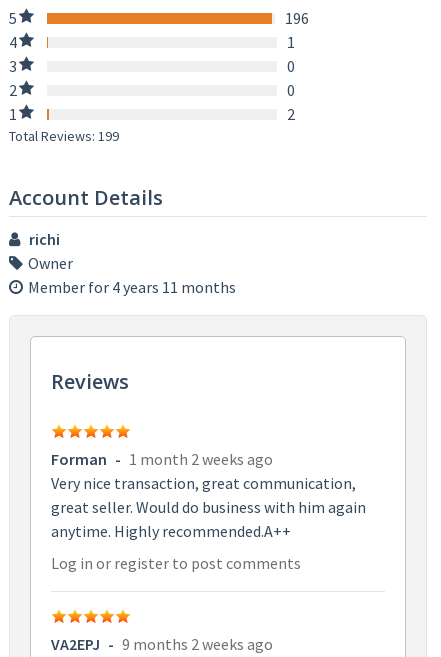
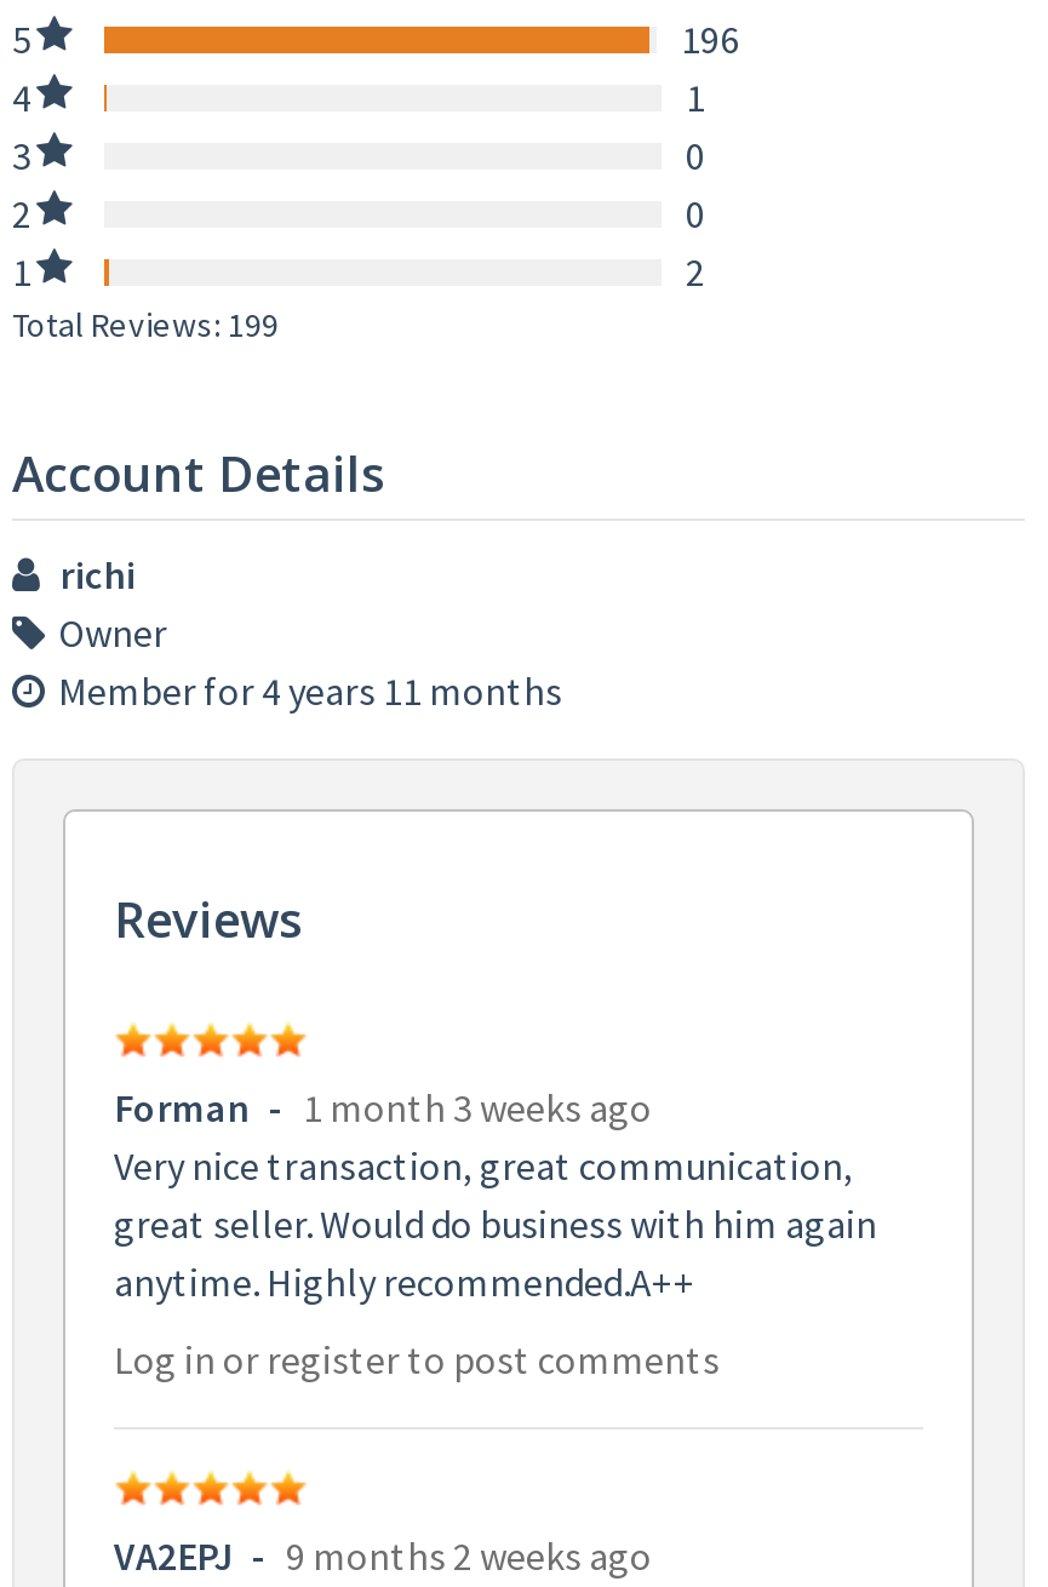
[51,449,273,469] Forman - 1 month 2 weeks ago -> [114,1083,652,1131] Forman - 1 month 3 weeks ago

